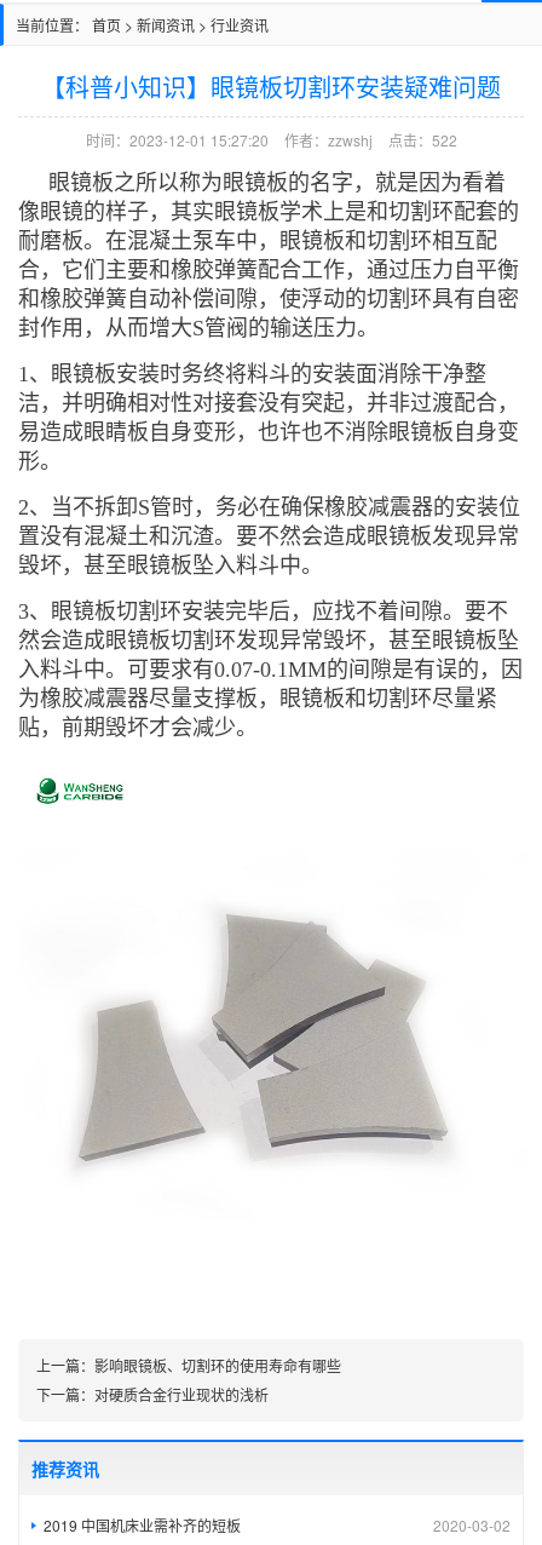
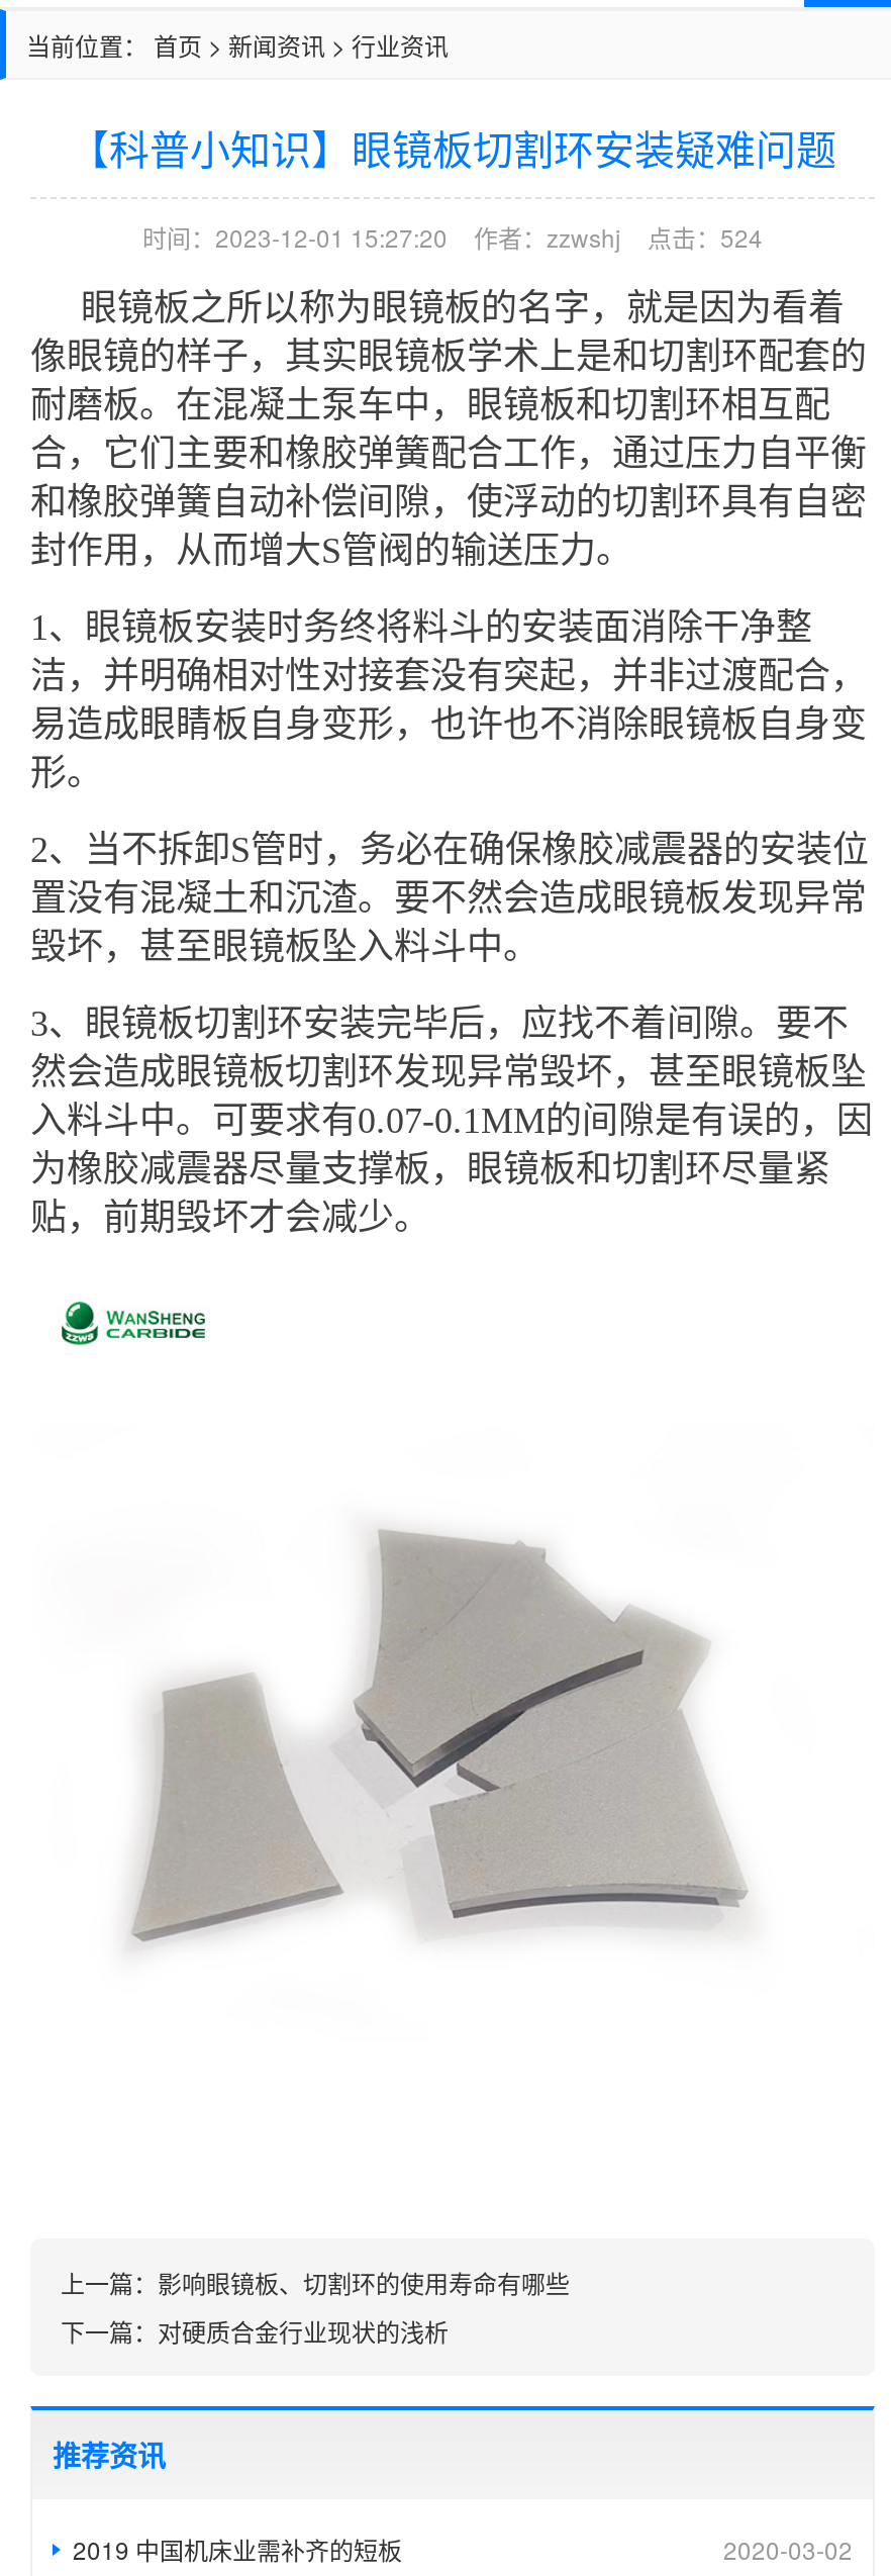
[85,130,457,150] 时间：2023-12-01 15:27:20 作者：zzwshj 点击：522 -> [142,219,763,254] 时间：2023-12-01 15:27:20 作者：zzwshj 点击：524

